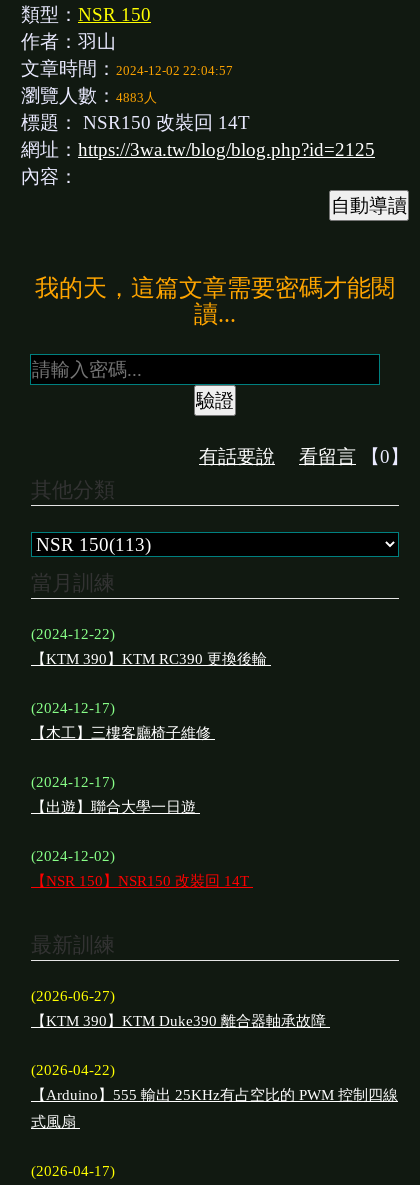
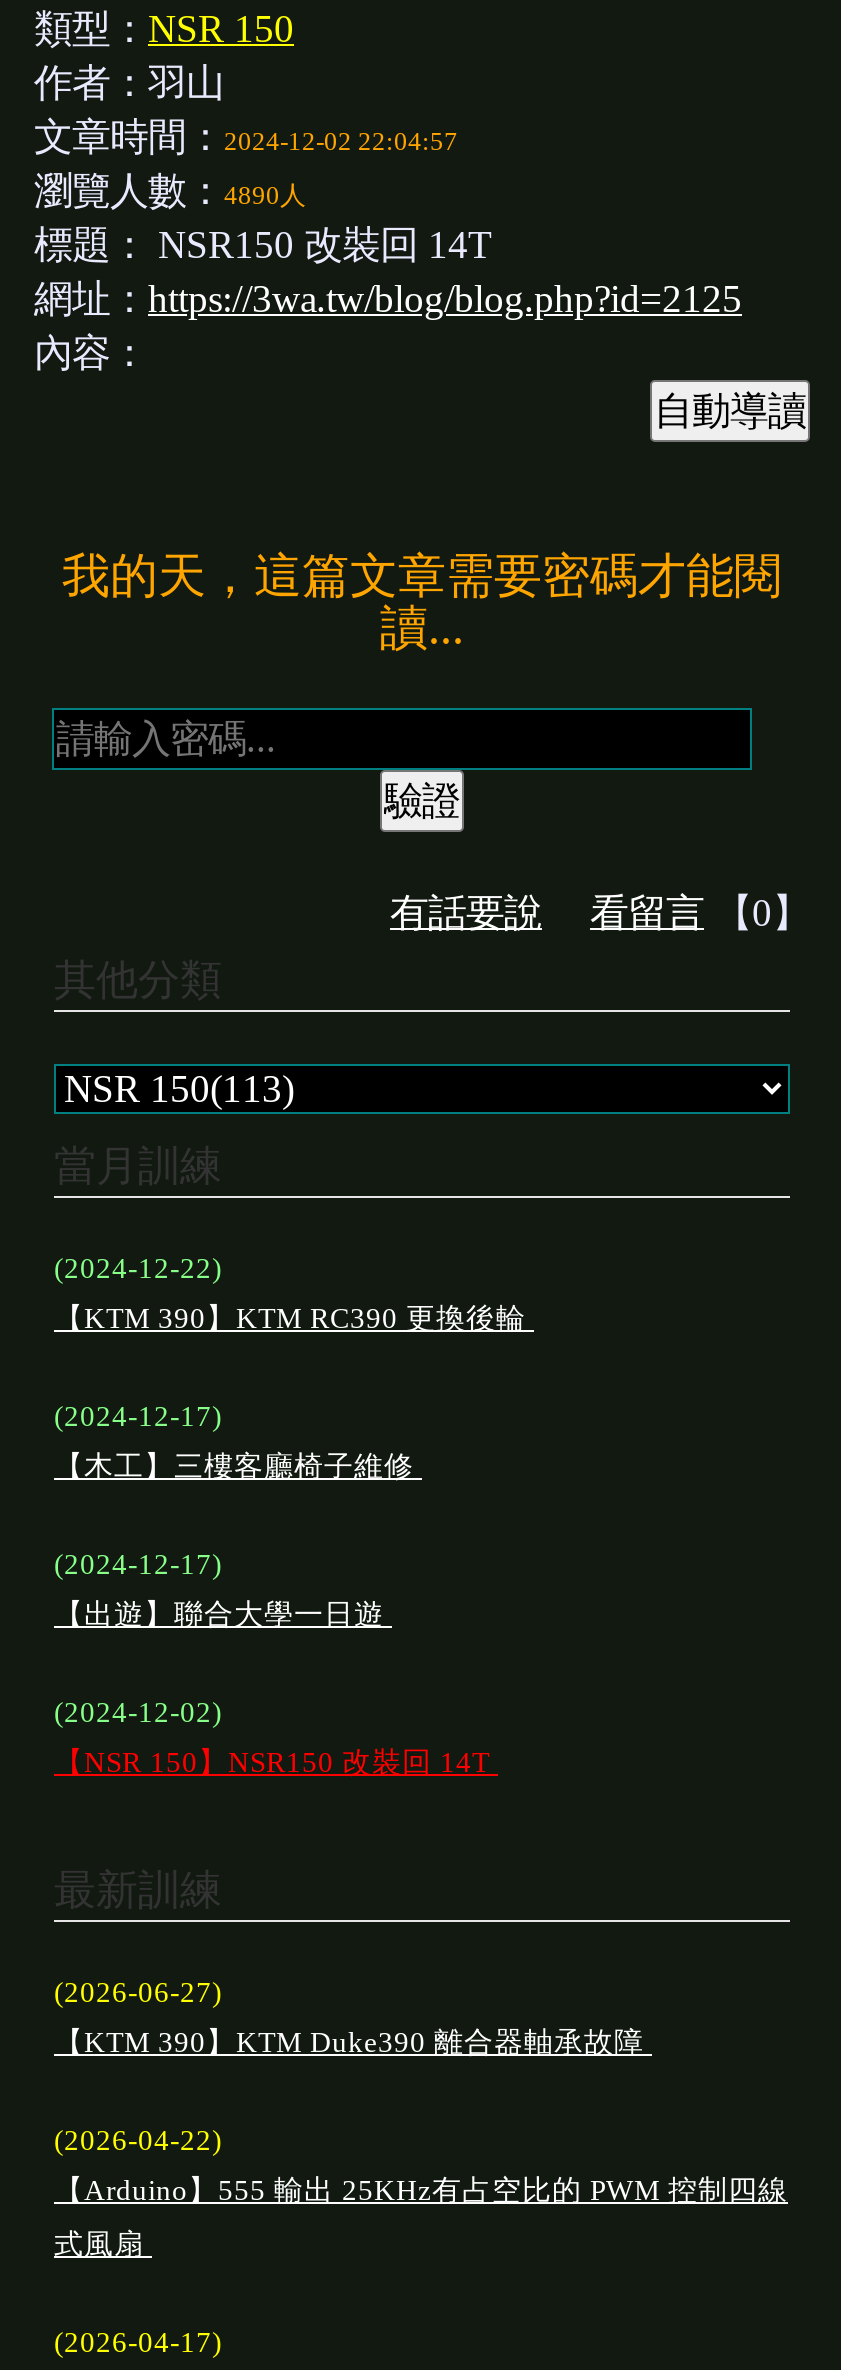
[21,85,157,106] 瀏覽人數：4883人 -> [34,170,306,212] 瀏覽人數：4890人

